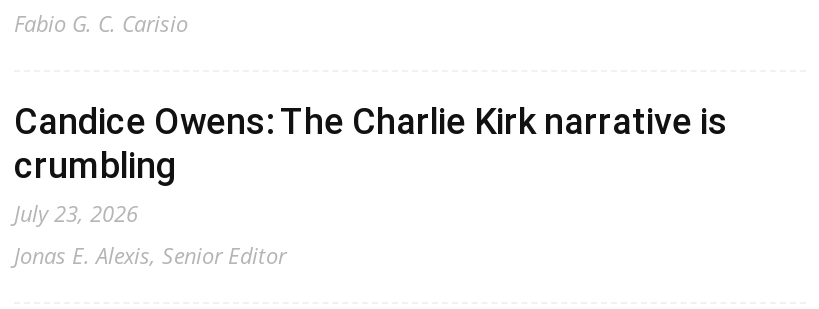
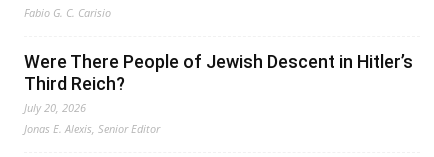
[14,101,728,229] Candice Owens: The Charlie Kirk narrative is | crumbling | July 23, 2026 -> [24,51,413,115] Were There People of Jewish Descent in Hitler’s | Third Reich? | July 20, 2026

